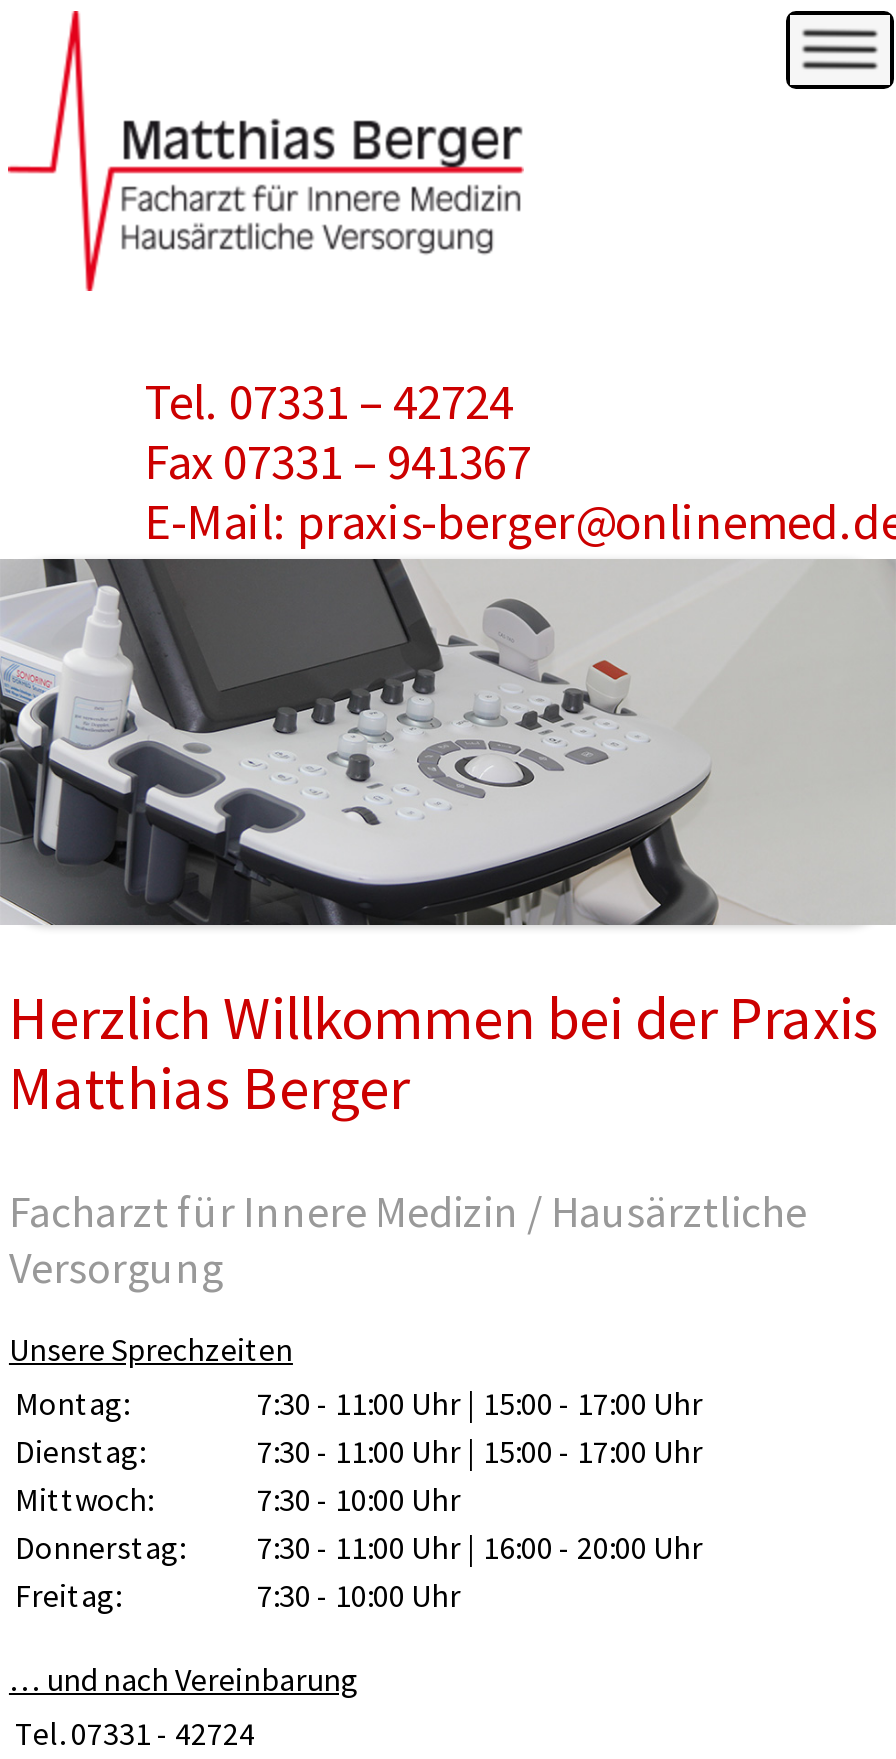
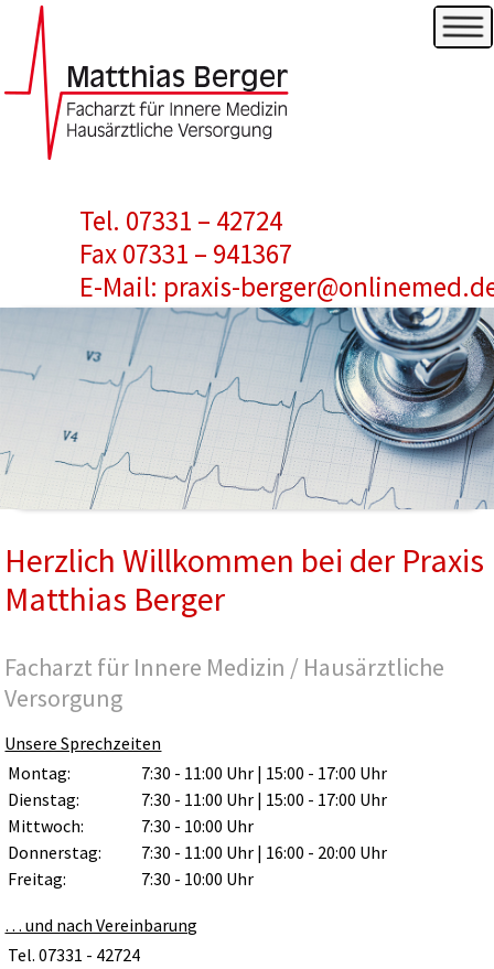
[6,557,890,927] [image] -> [3,306,491,509] [image]

